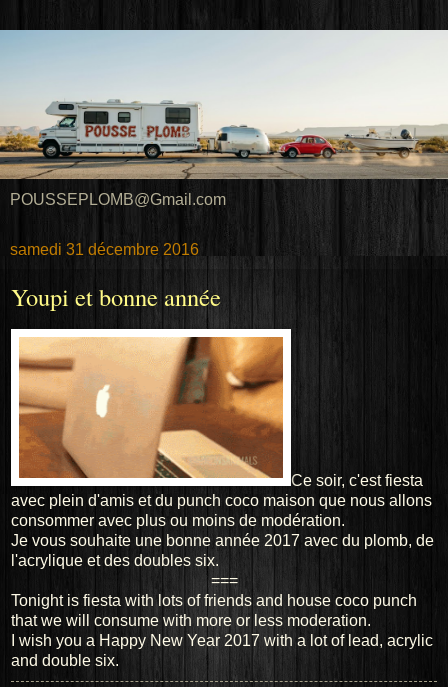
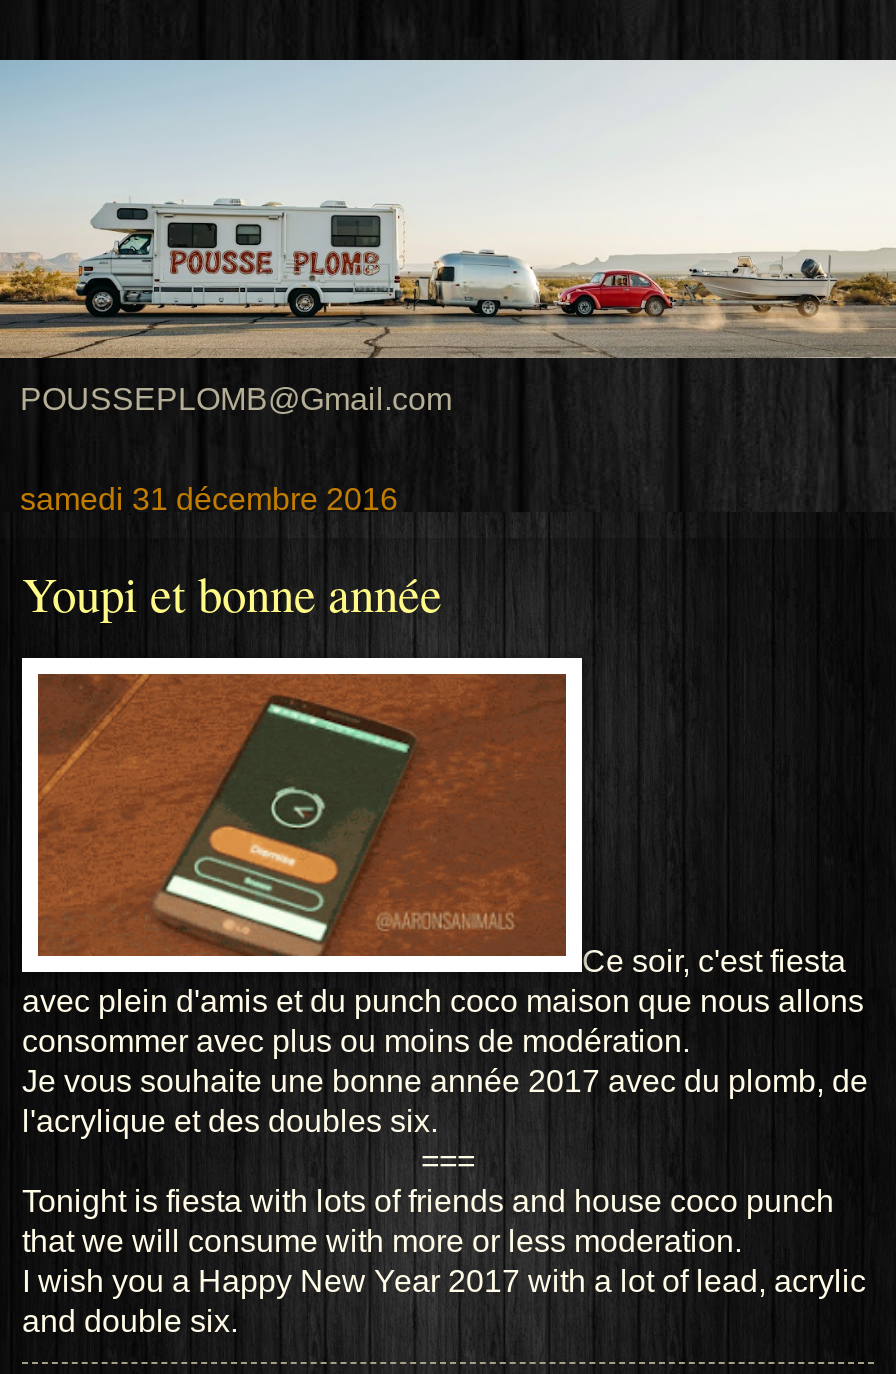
[18,336,284,479] [image] -> [36,672,568,958] [image]

